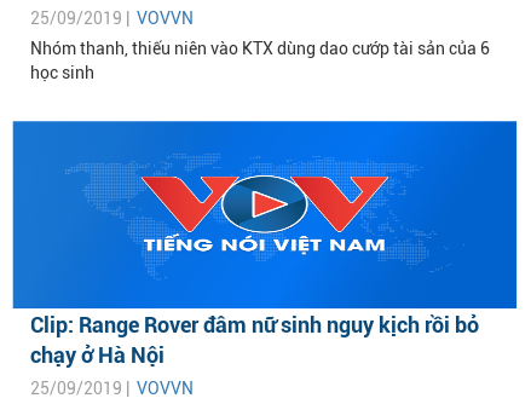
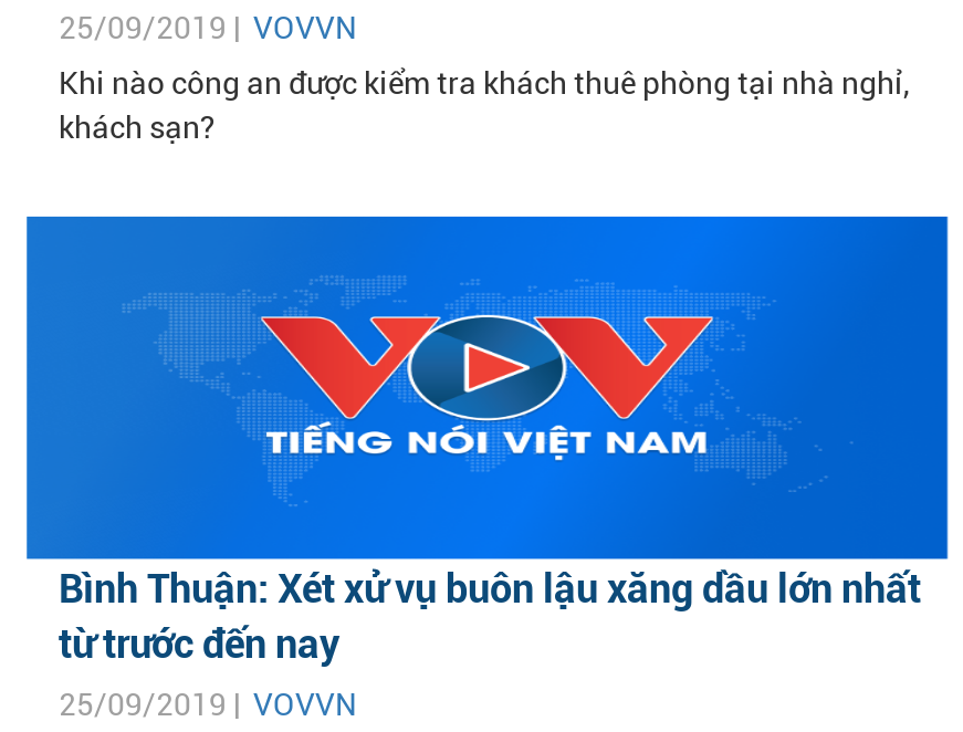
[30,39,490,82] Nhóm thanh, thiếu niên vào KTX dùng dao cướp tài sản của 6 | học sinh -> [59,65,910,145] Khi nào công an được kiểm tra khách thuê phòng tại nhà nghỉ, | khách sạn?
[30,312,479,368] Clip: Range Rover đâm nữ sinh nguy kịch rồi bỏ | chạy ở Hà Nội -> [59,565,921,667] Bình Thuận: Xét xử vụ buôn lậu xăng dầu lớn nhất | từ trước đến nay

